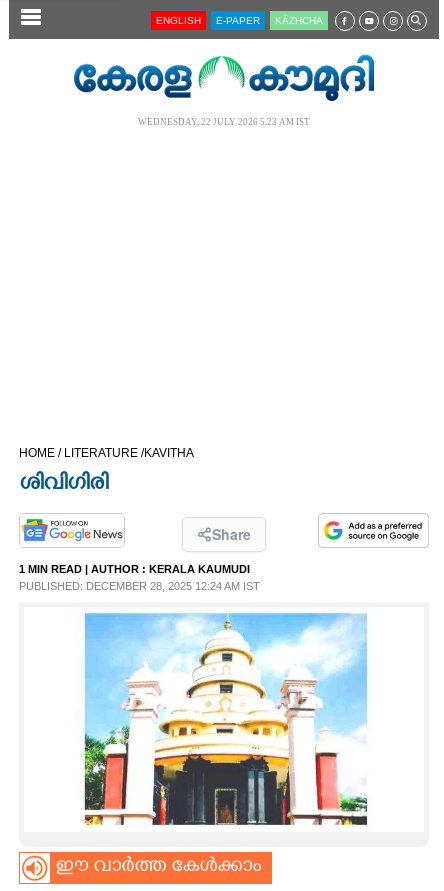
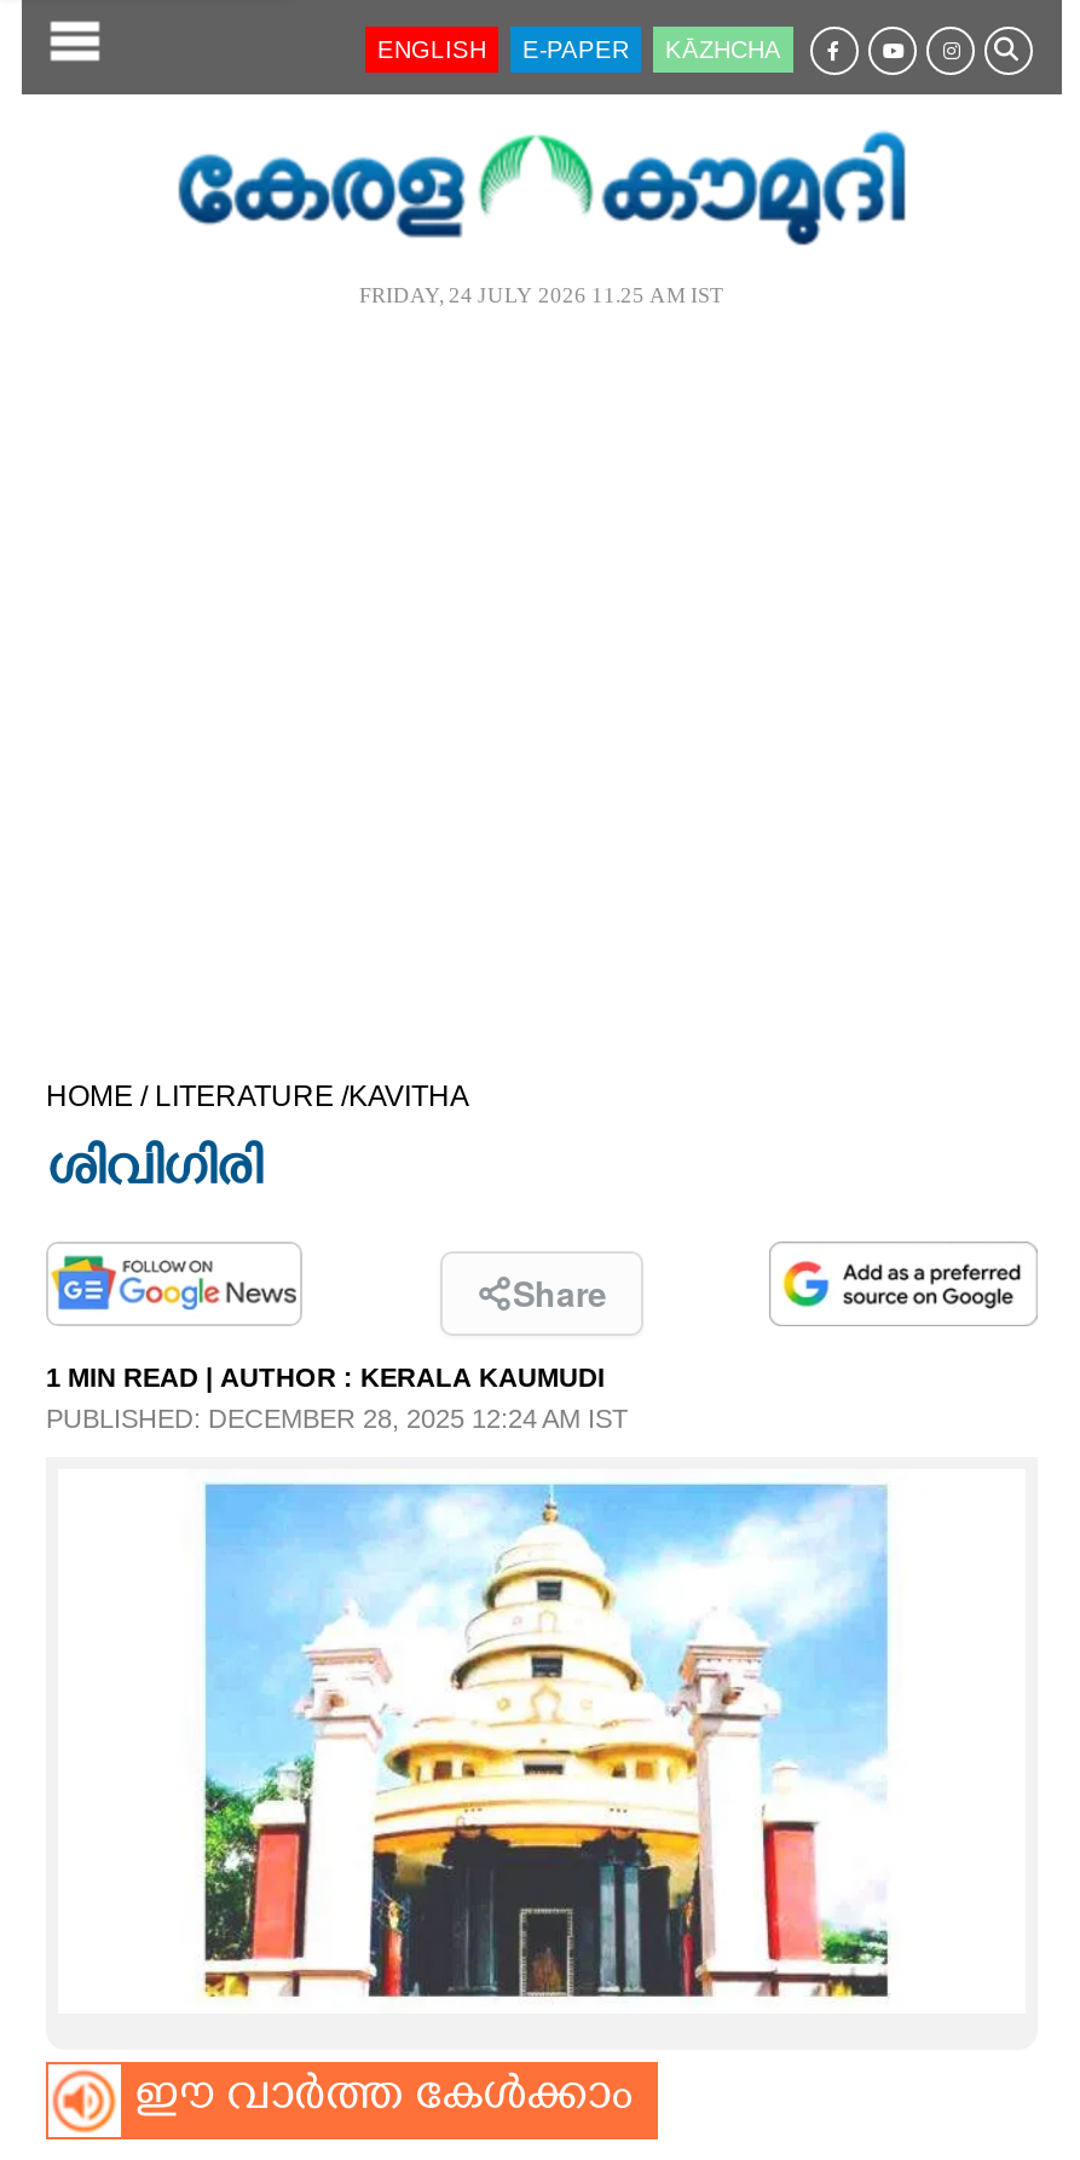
[138,117,310,127] WEDNESDAY, 22 JULY 2026 5.23 AM IST -> [359,283,724,307] FRIDAY, 24 JULY 2026 11.25 AM IST

